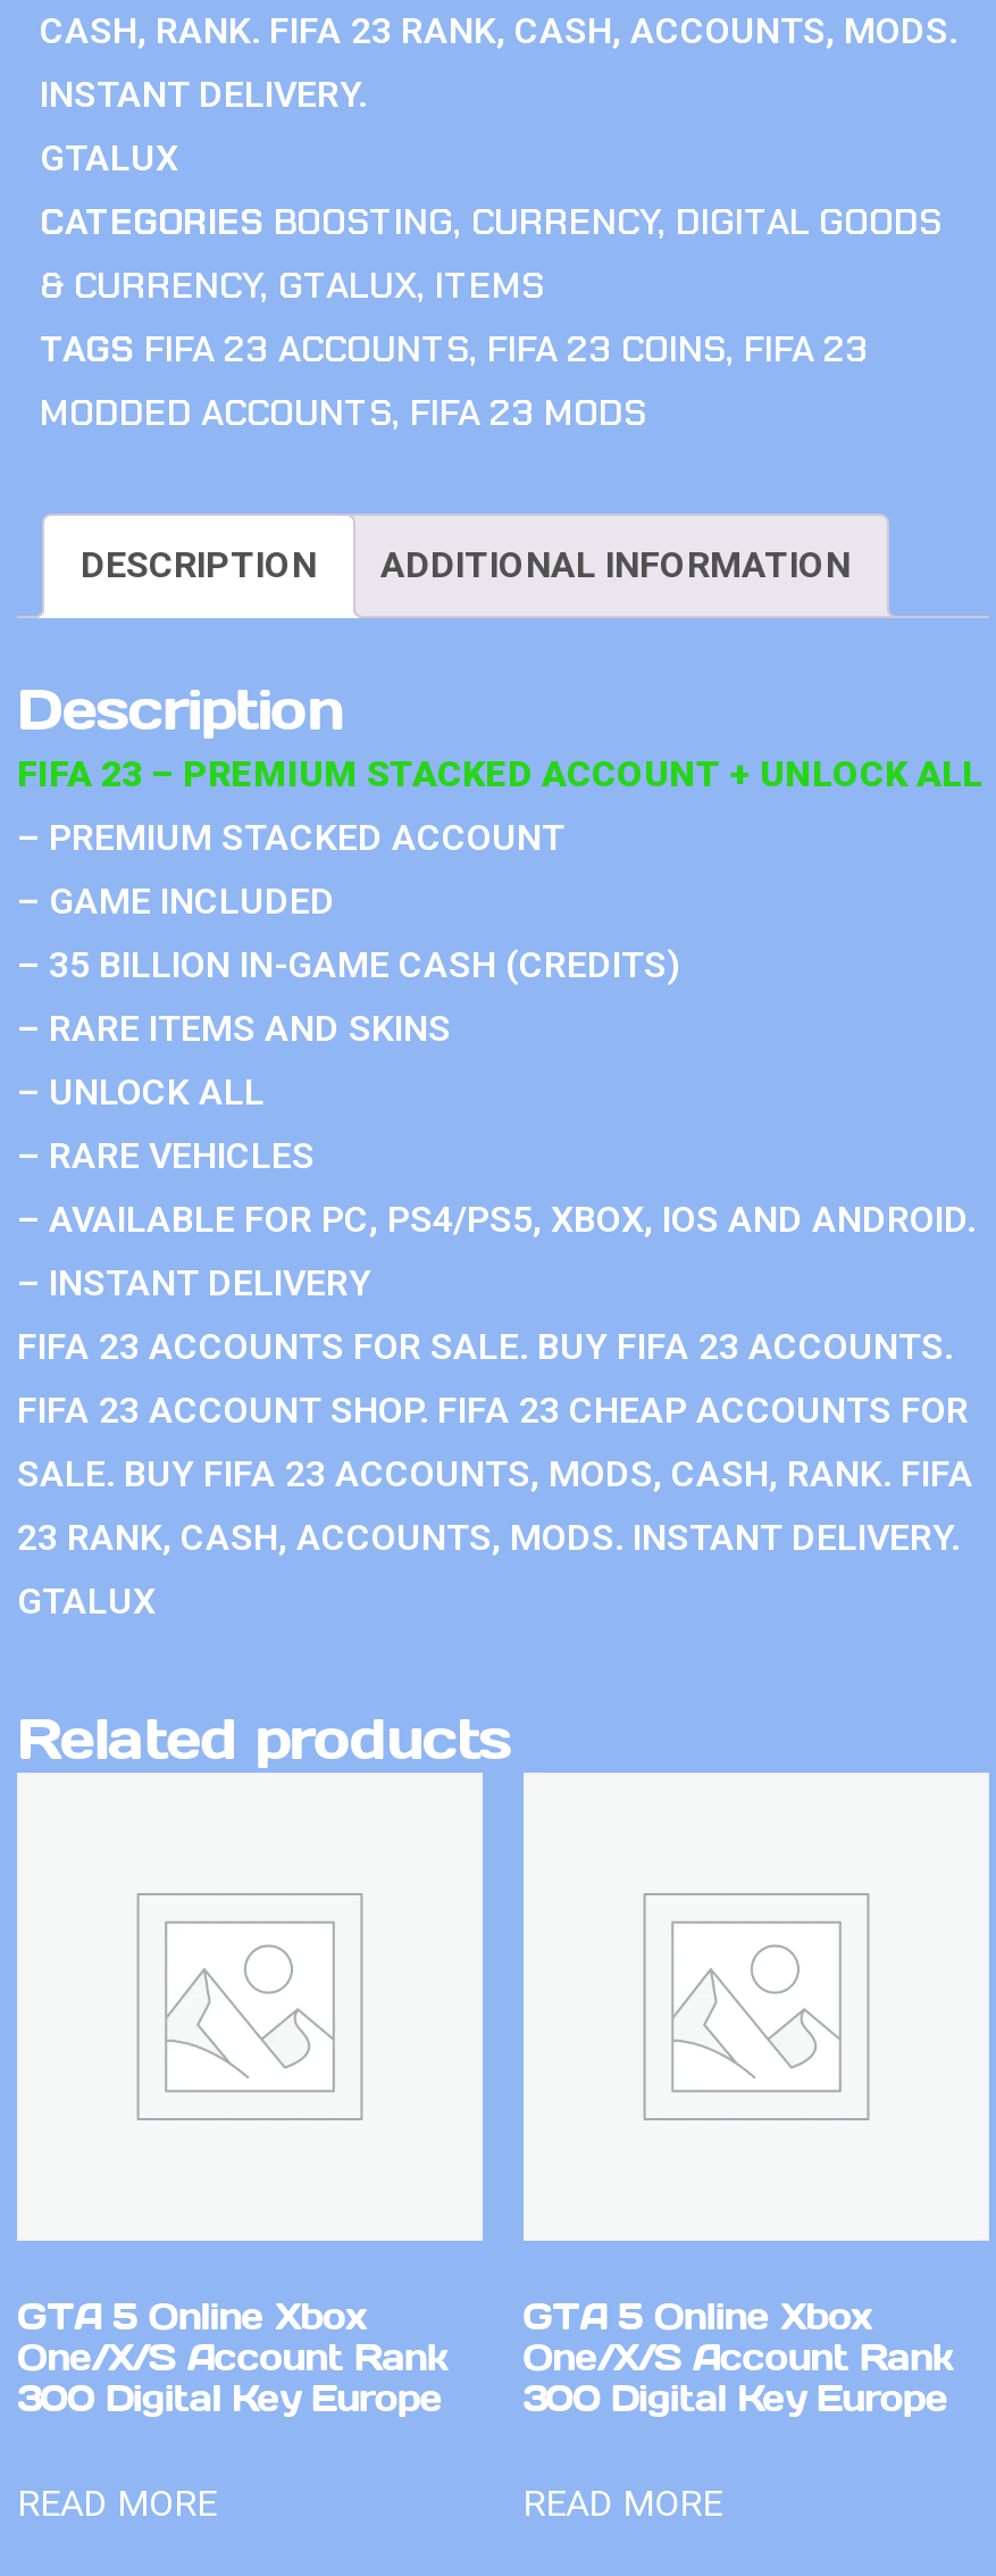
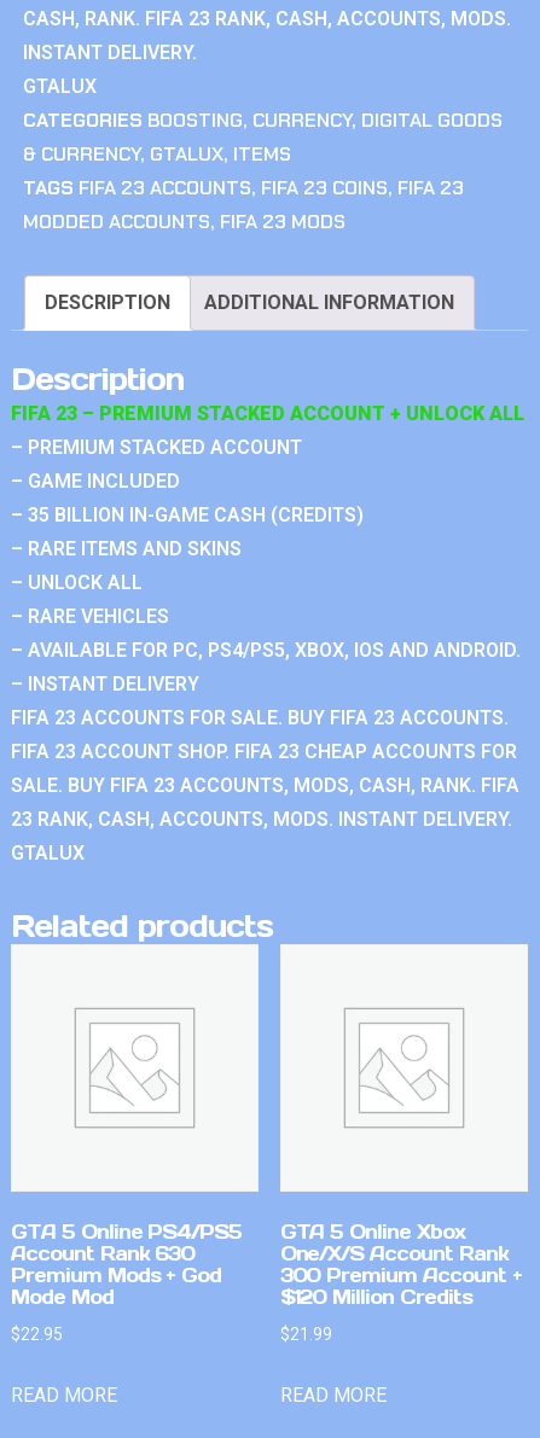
[17,2292,447,2419] GTA 5 Online Xbox | One/X/S Account Rank | 300 Digital Key Europe -> [11,1220,242,1344] GTA 5 Online PS4/PS5 | Account Rank 630 | Premium Mods + God | Mode Mod | $22.95
[523,2374,948,2419] 300 Digital Key Europe -> [280,1263,522,1344] 300 Premium Account + | $120 Million Credits | $21.99

